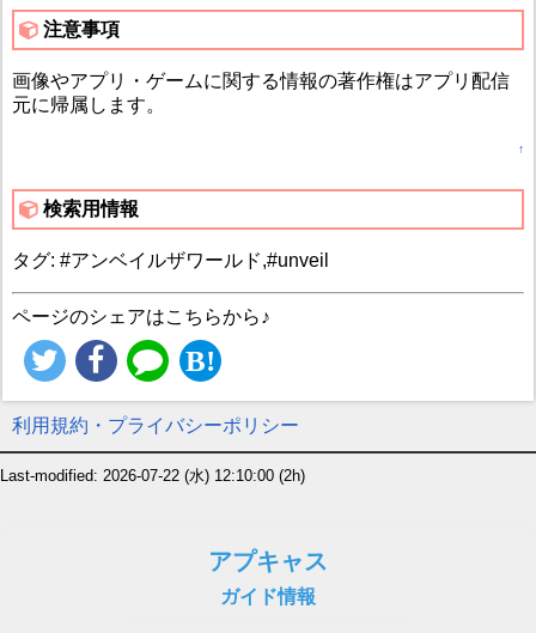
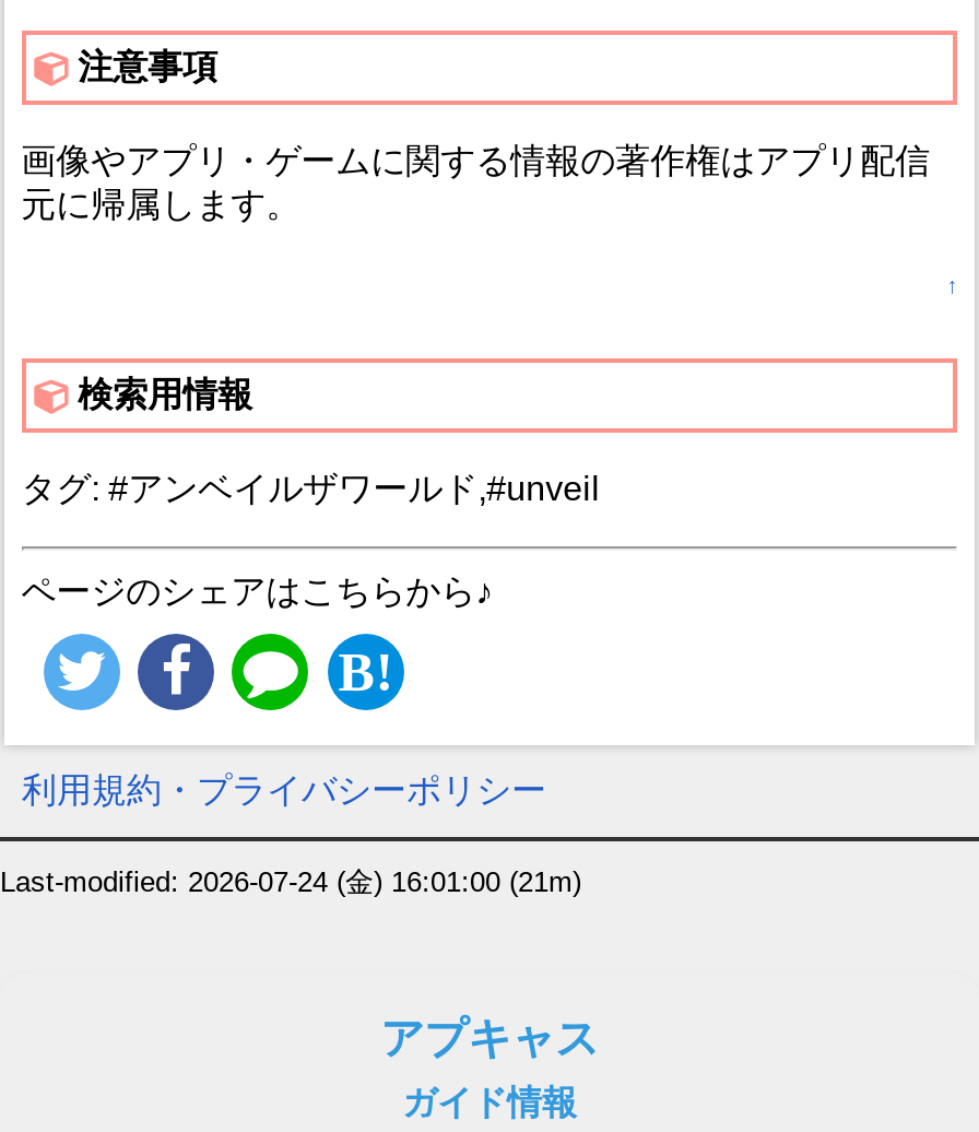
[0,466,305,484] Last-modified: 2026-07-22 (水) 12:10:00 (2h) -> [0,864,581,897] Last-modified: 2026-07-24 (金) 16:01:00 (21m)

